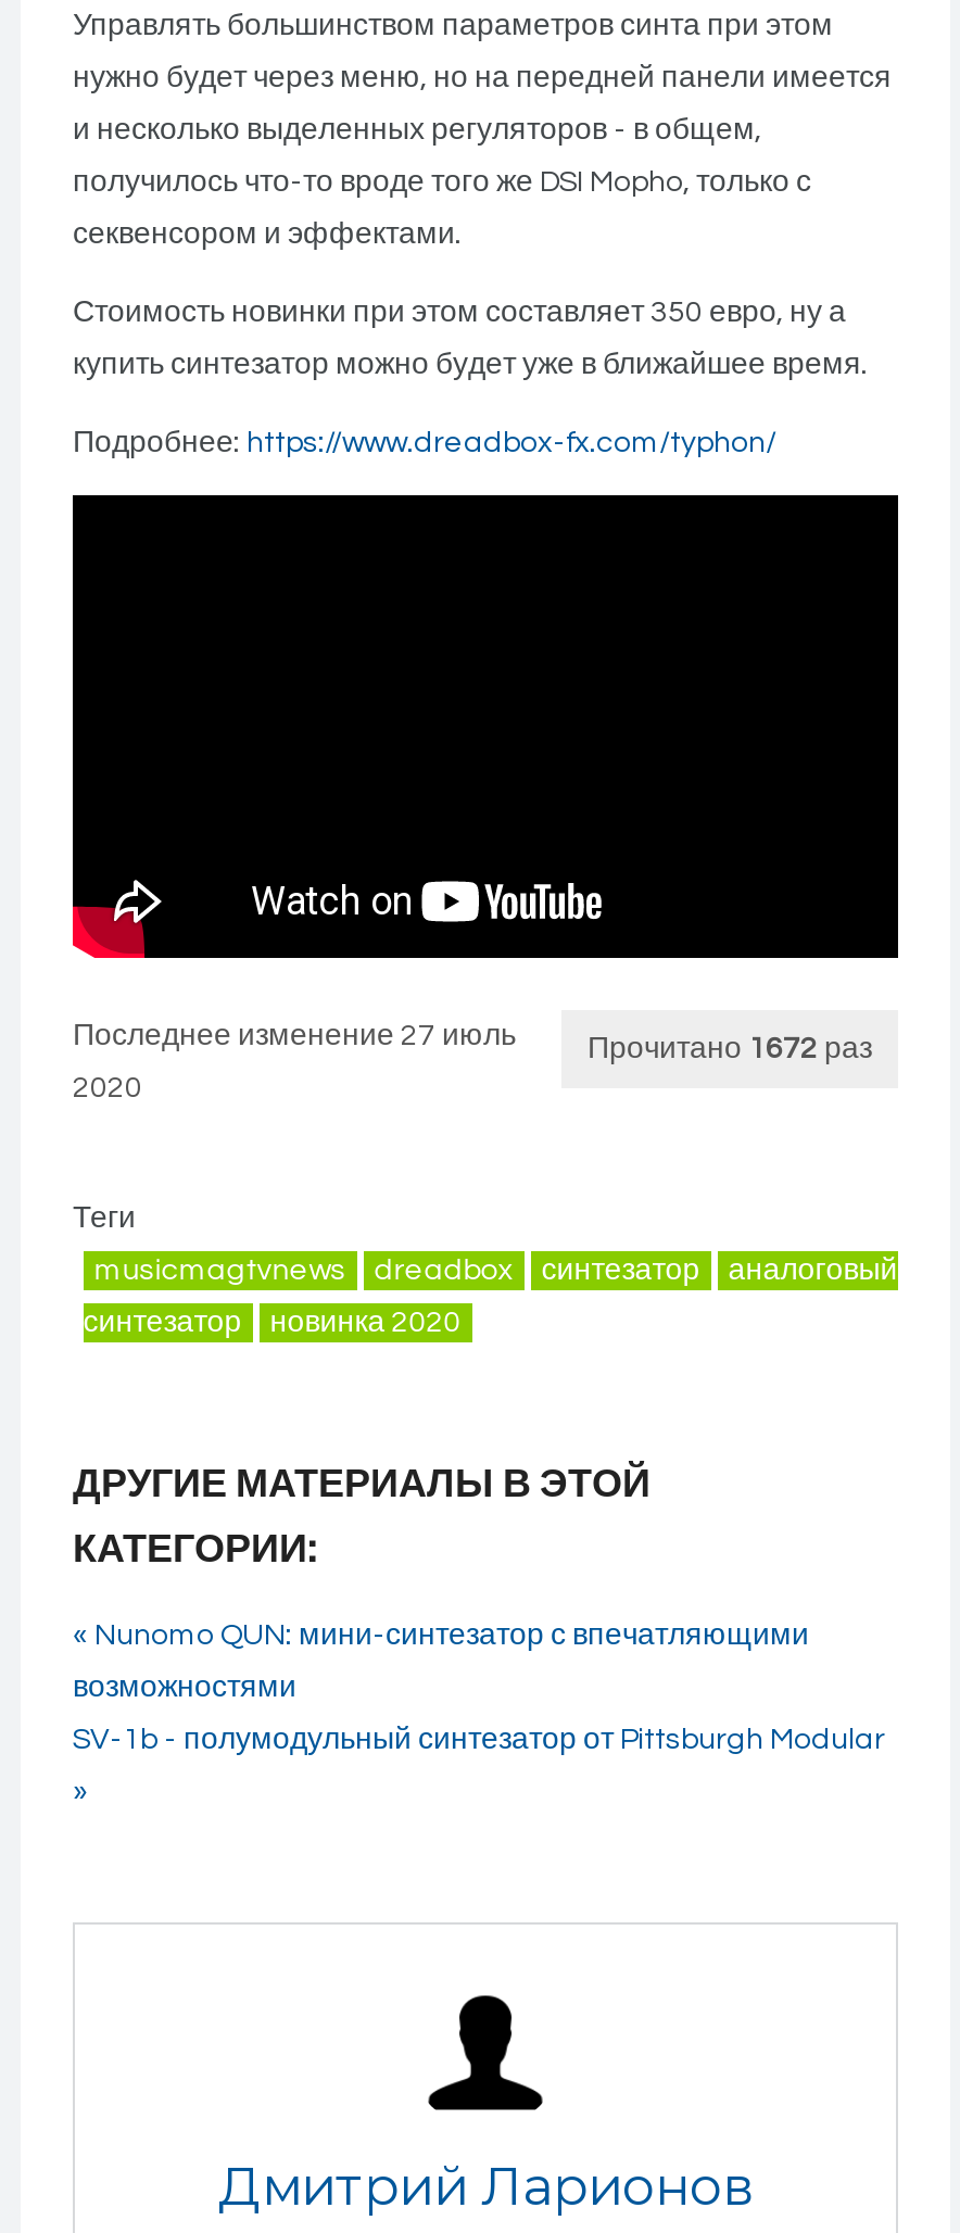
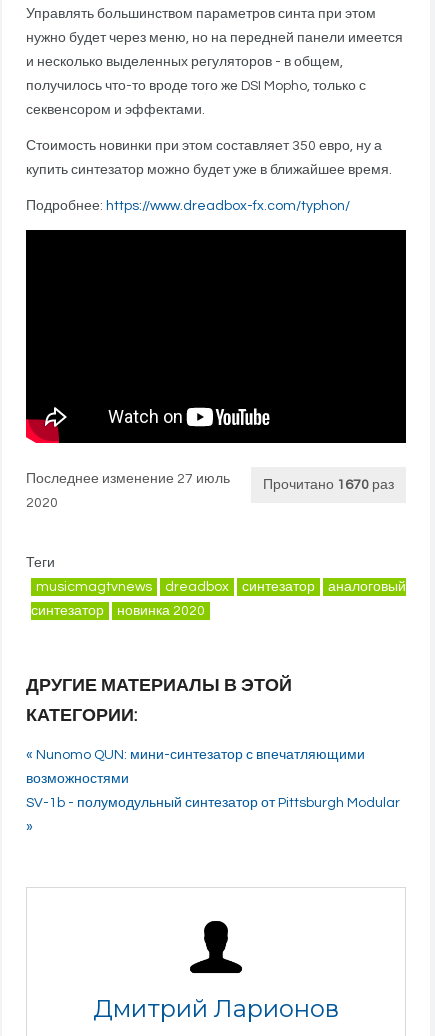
[588,1034,872,1064] Прочитано 1672 раз -> [263,478,394,492] Прочитано 1670 раз

